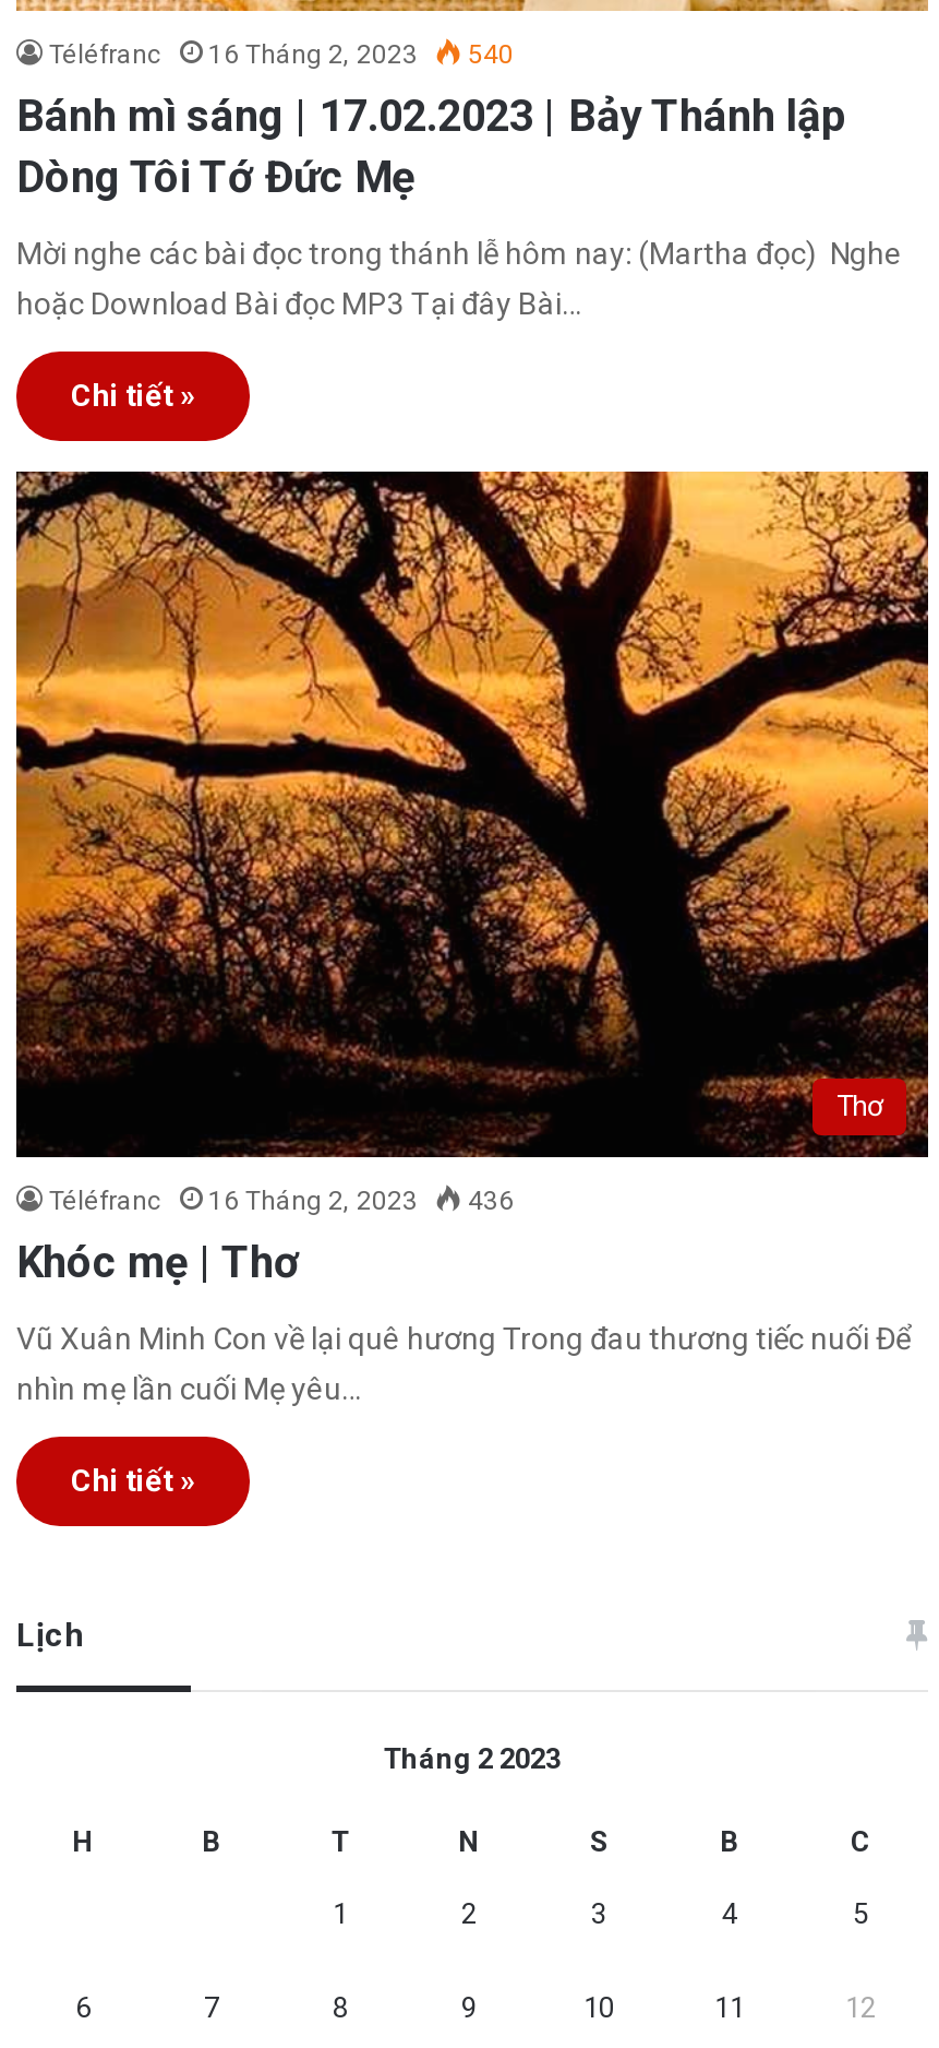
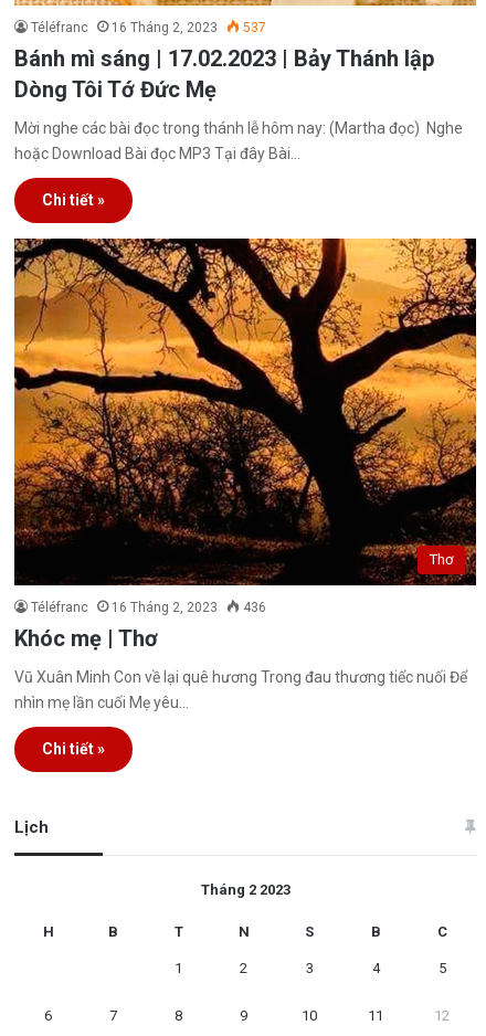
[49,40,514,70] Téléfranc 16 Tháng 2, 2023 540 -> [31,20,266,35] Téléfranc 16 Tháng 2, 2023 537

